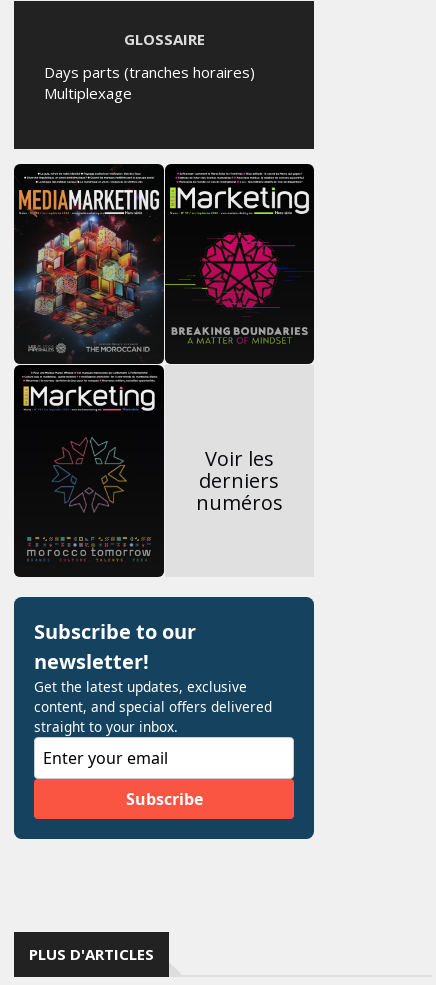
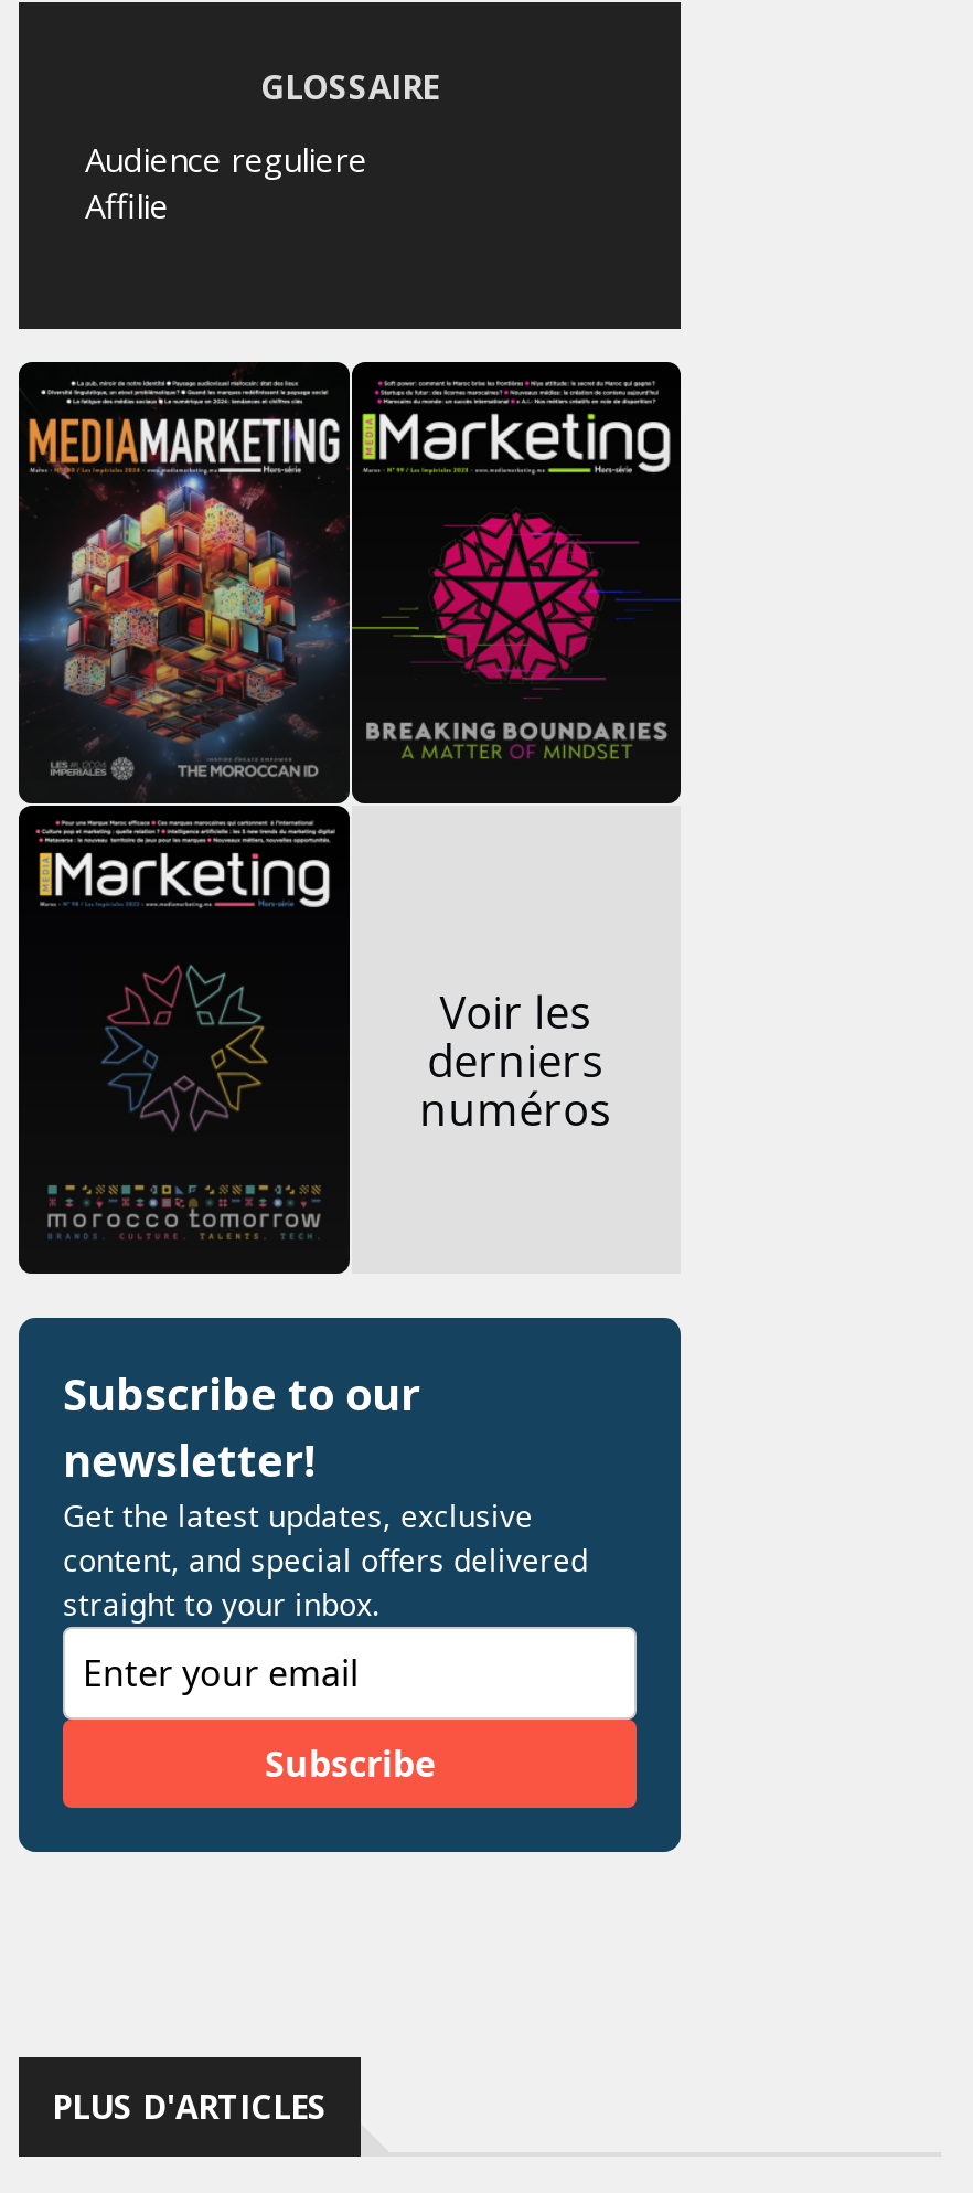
[44,62,255,103] Days parts (tranches horaires) | Multiplexage -> [85,138,367,228] Audience reguliere | Affilie

